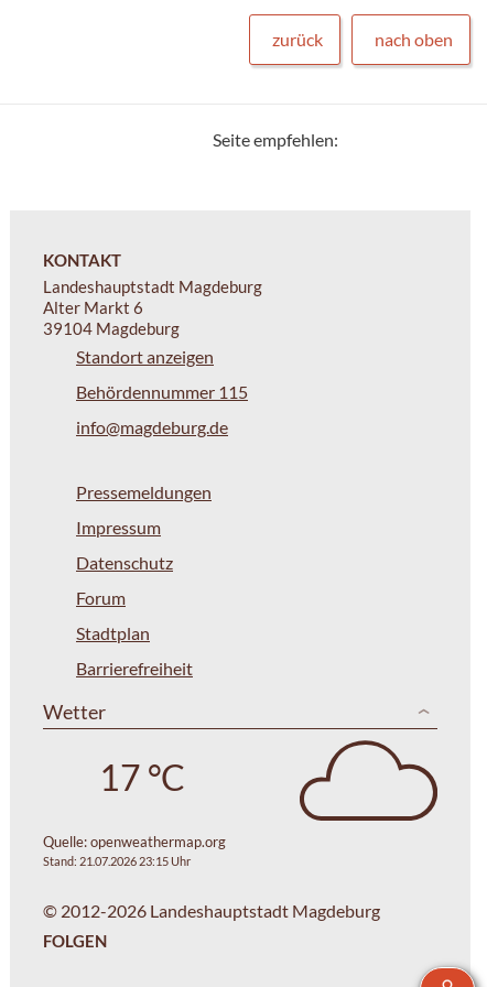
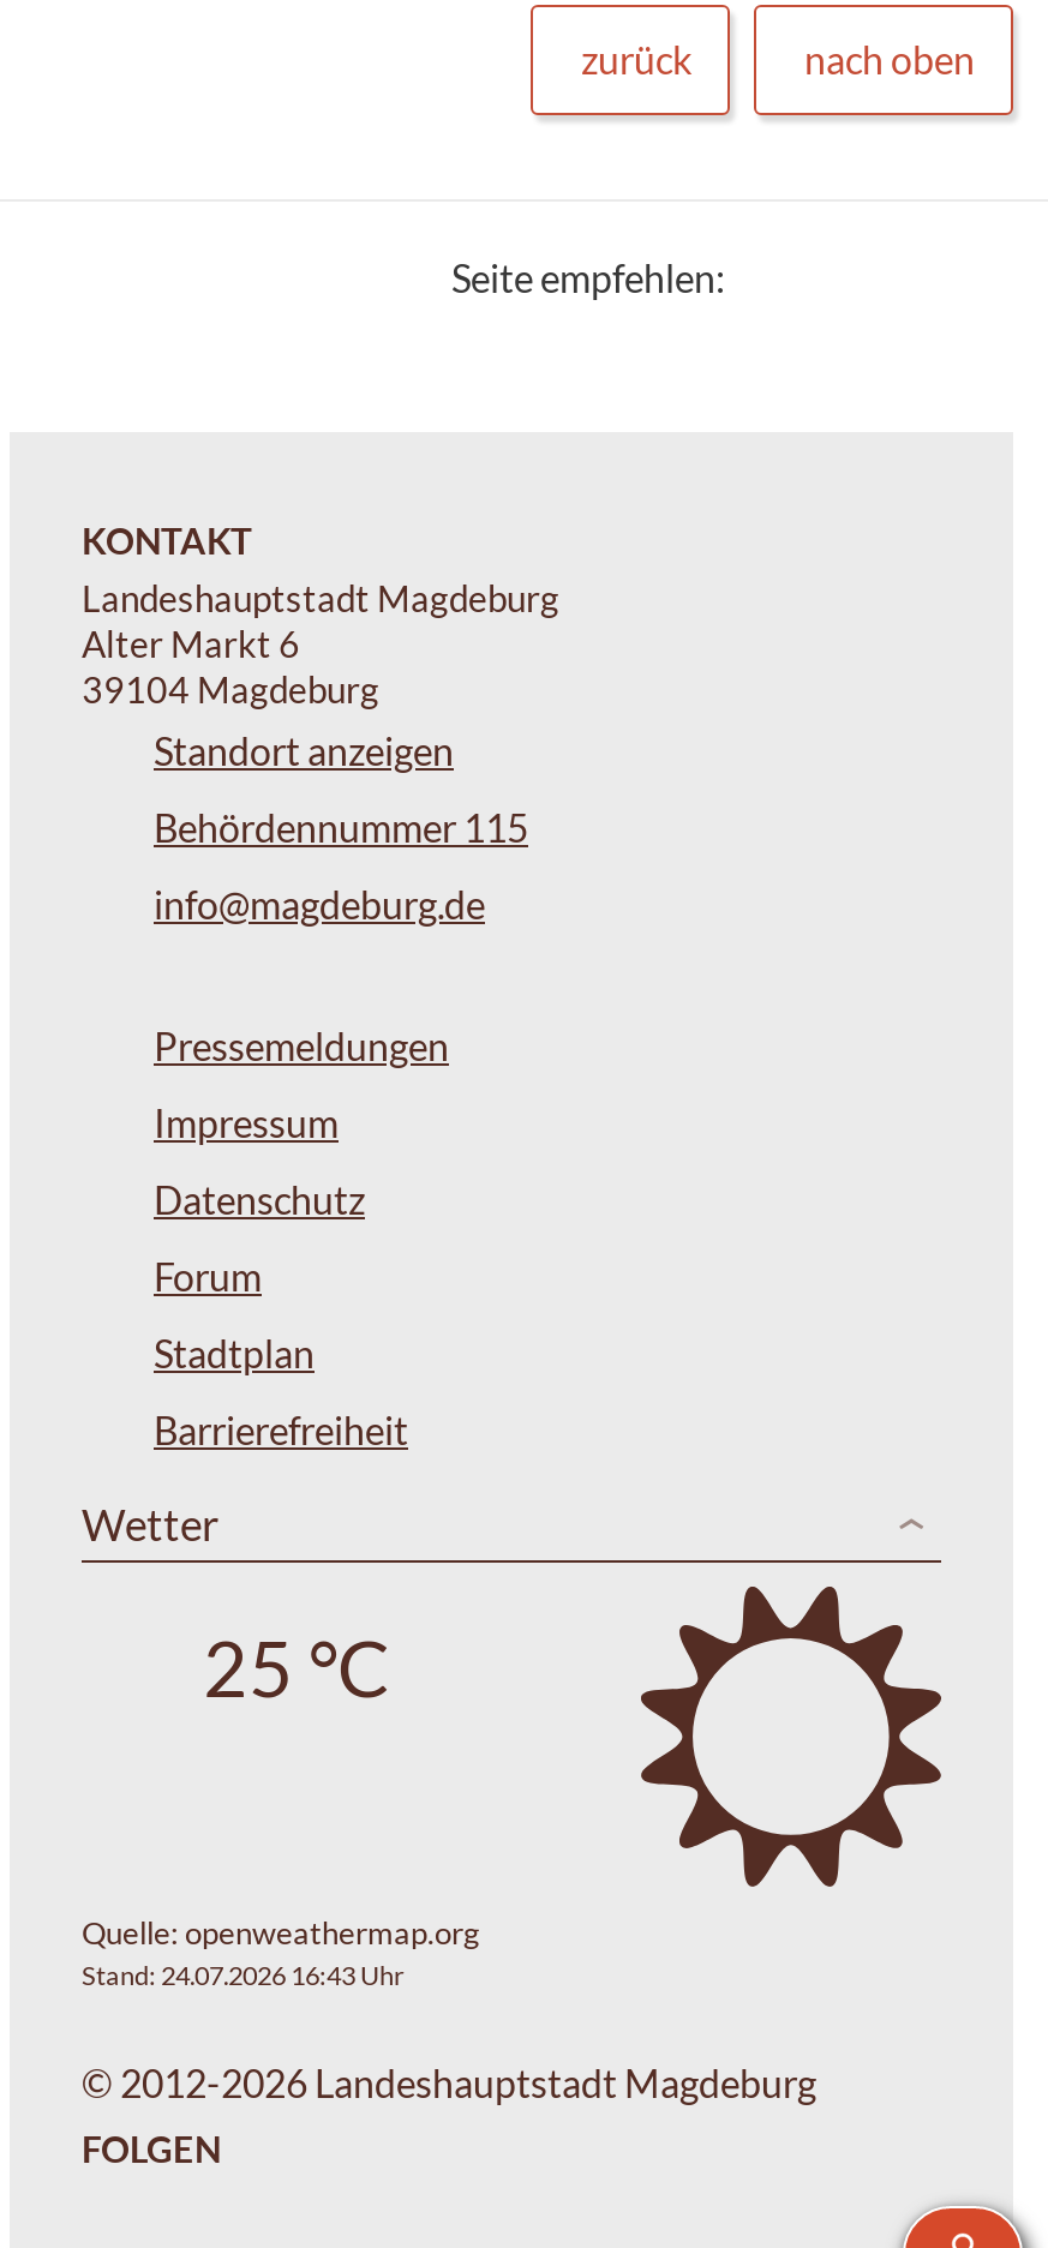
[299,739,439,822] [image] -> [639,1582,944,1887] [image]
[99,755,185,798] 17 °C -> [203,1619,390,1713] 25 °C
[43,854,191,868] Stand: 21.07.2026 23:15 Uhr -> [82,1958,403,1989] Stand: 24.07.2026 16:43 Uhr

